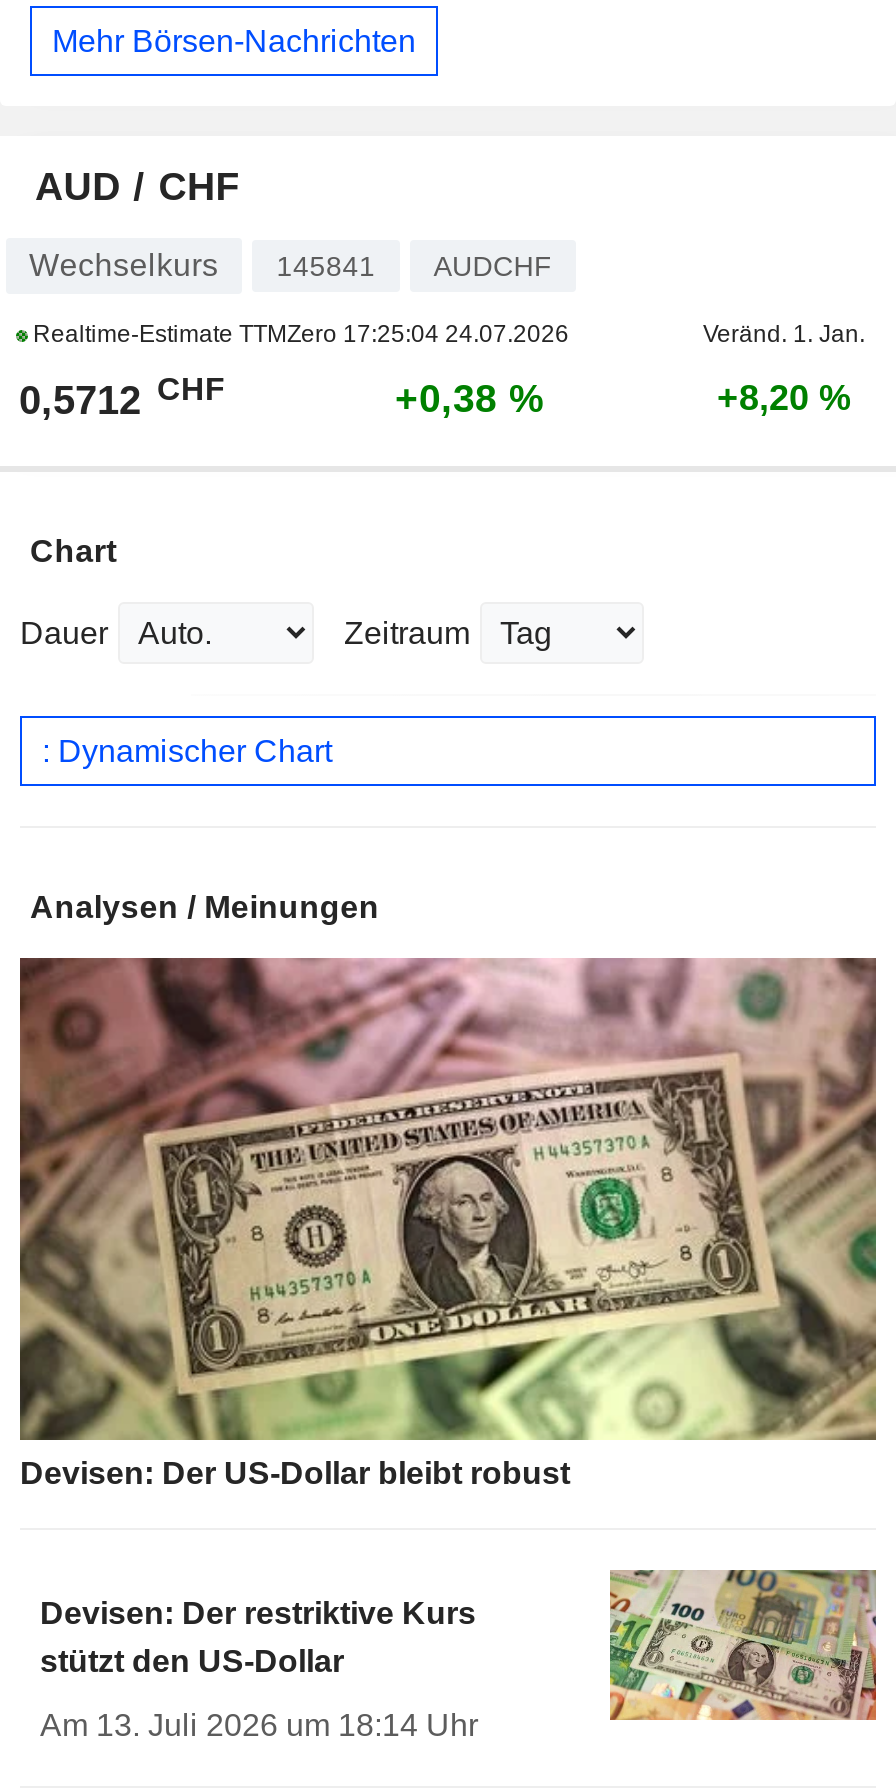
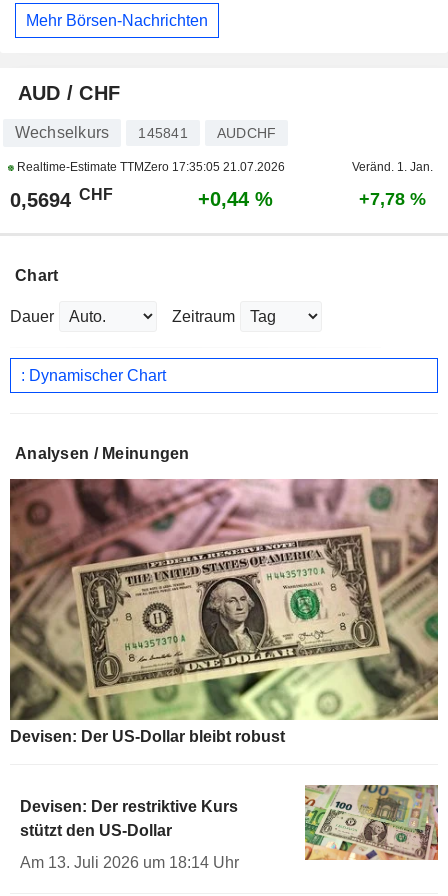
[27,320,569,348] Realtime-Estimate TTMZero 17:25:04 24.07.2026 -> [13,160,284,174] Realtime-Estimate TTMZero 17:35:05 21.07.2026
[19,372,225,422] 0,5712 CHF -> [9,186,112,211] 0,5694 CHF
[395,376,545,420] +0,38 % -> [197,188,272,210] +0,44 %
[717,378,851,418] +8,20 % -> [358,189,425,209] +7,78 %

